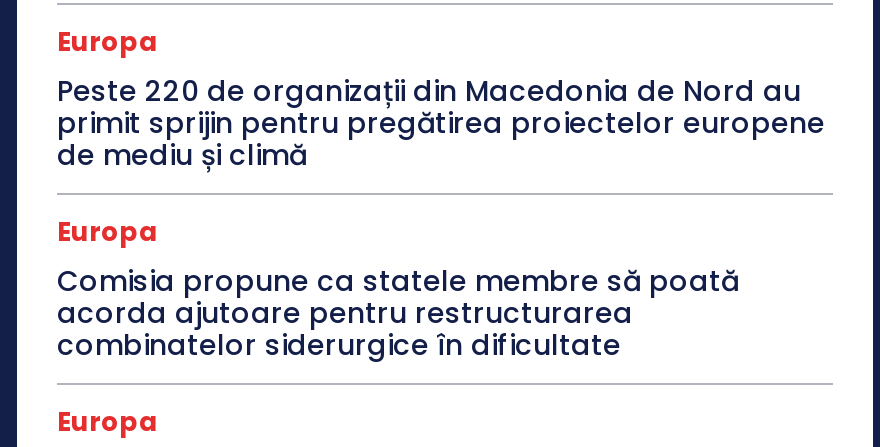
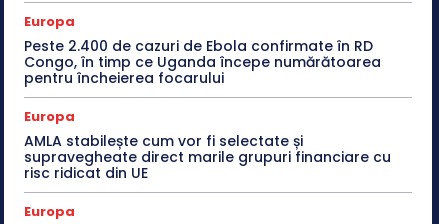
[57,72,825,176] Peste 220 de organizații din Macedonia de Nord au | primit sprijin pentru pregătirea proiectelor europene | de mediu și climă -> [24,36,381,88] Peste 2.400 de cazuri de Ebola confirmate în RD | Congo, în timp ce Uganda începe numărătoarea | pentru încheierea focarului
[57,262,739,366] Comisia propune ca statele membre să poată | acorda ajutoare pentru restructurarea | combinatelor siderurgice în dificultate -> [24,131,391,183] AMLA stabilește cum vor fi selectate și | supravegheate direct marile grupuri financiare cu | risc ridicat din UE

